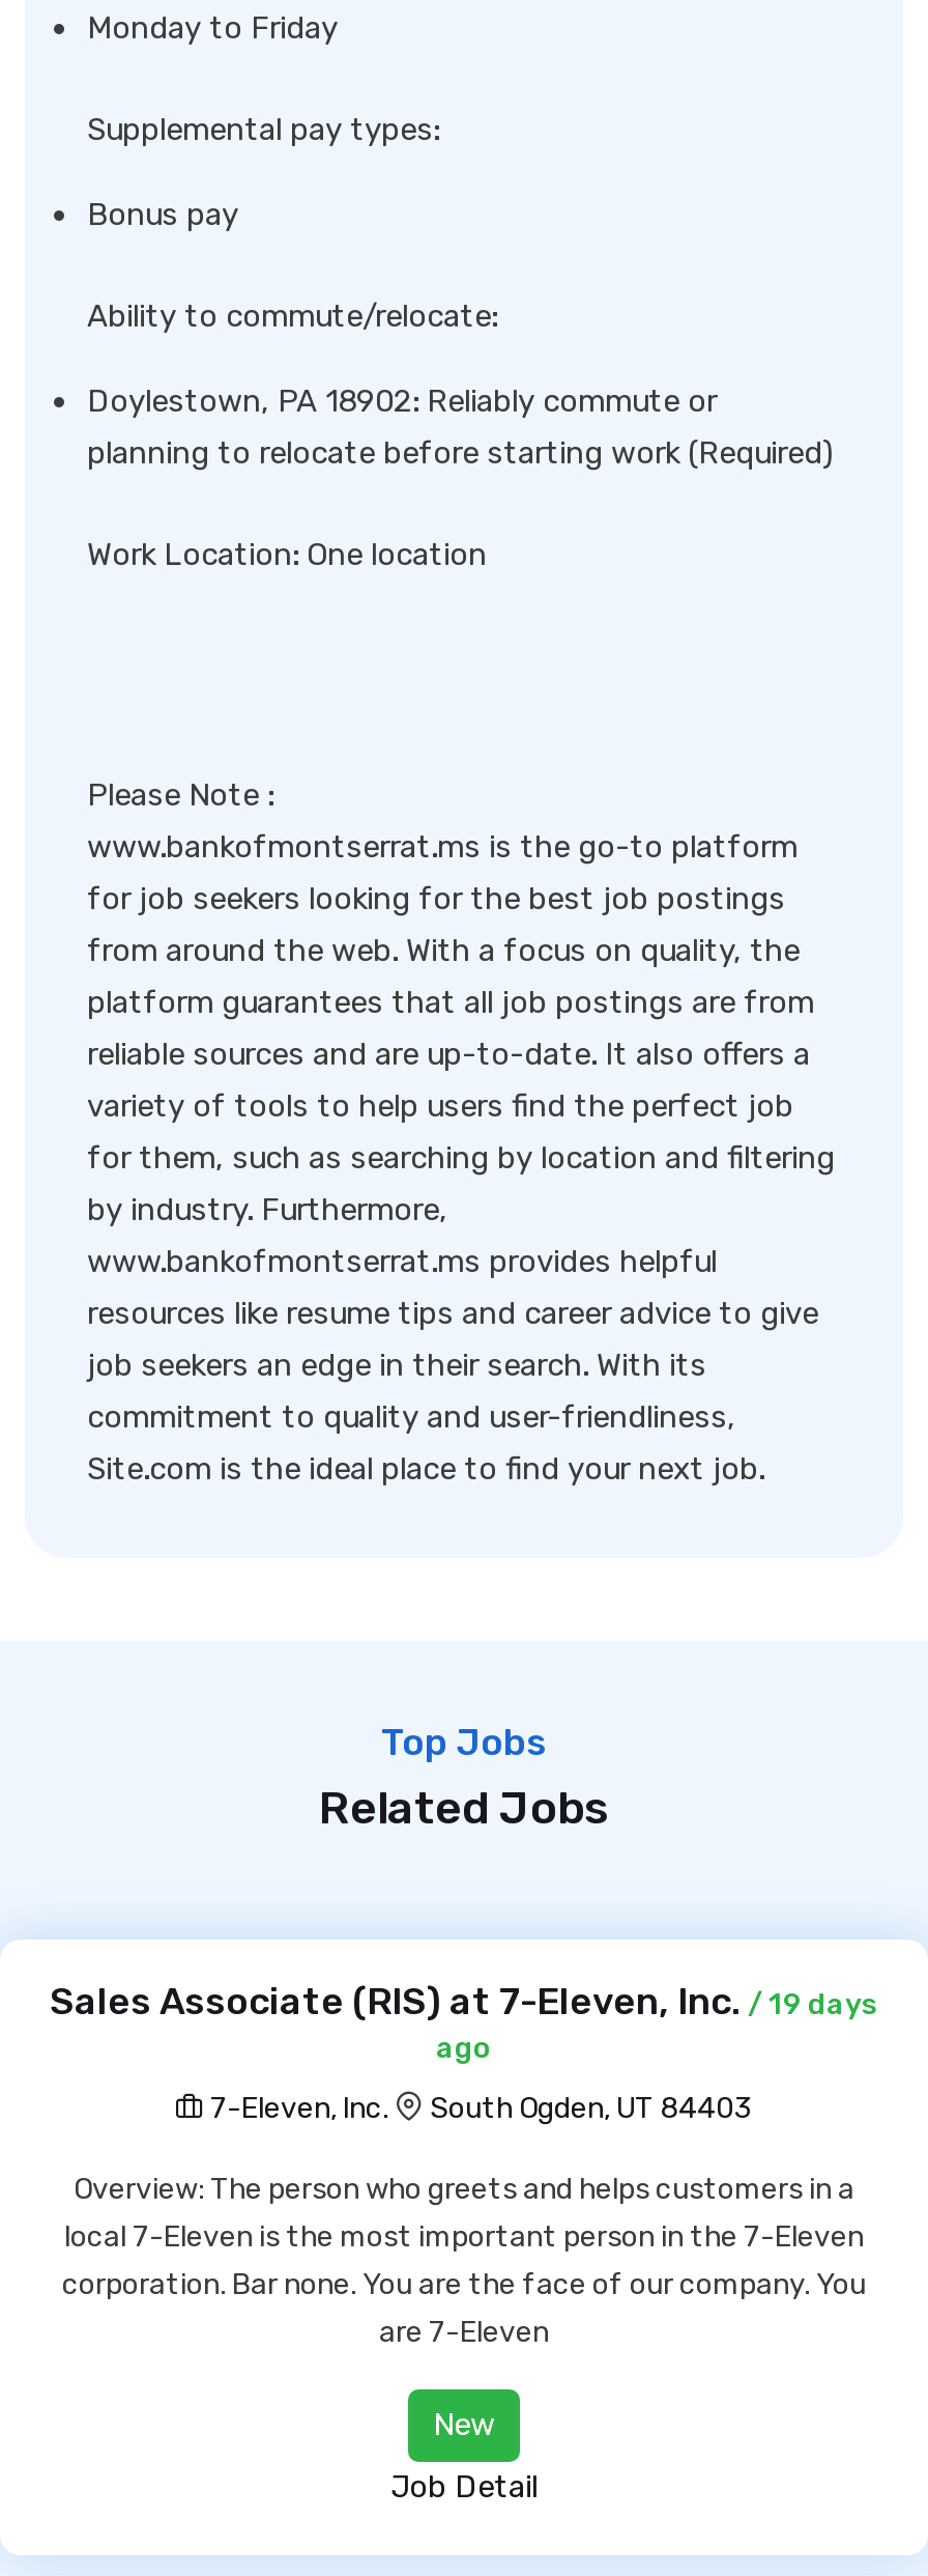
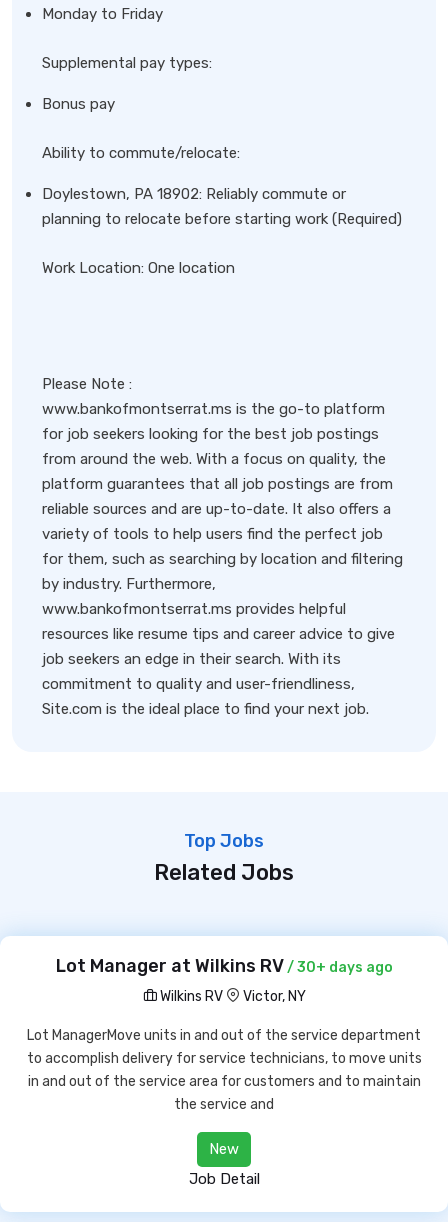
[50,1979,878,2066] Sales Associate (RIS) at 7-Eleven, Inc. / 19 days | ago -> [55,955,392,977] Lot Manager at Wilkins RV / 30+ days ago
[204,2091,753,2126] 7-Eleven, Inc. | South Ogden, UT 84403 -> [156,988,305,1005] Wilkins RV | Victor, NY
[62,2172,866,2350] Overview: The person who greets and helps customers in a | local 7-Eleven is the most important person in the 7-Eleven | corporation. Bar none. You are the face of our company. You | are 7-Eleven -> [26,1027,421,1113] Lot ManagerMove units in and out of the service department | to accomplish delivery for service technicians, to move units | in and out of the service area for customers and to maintain | the service and

